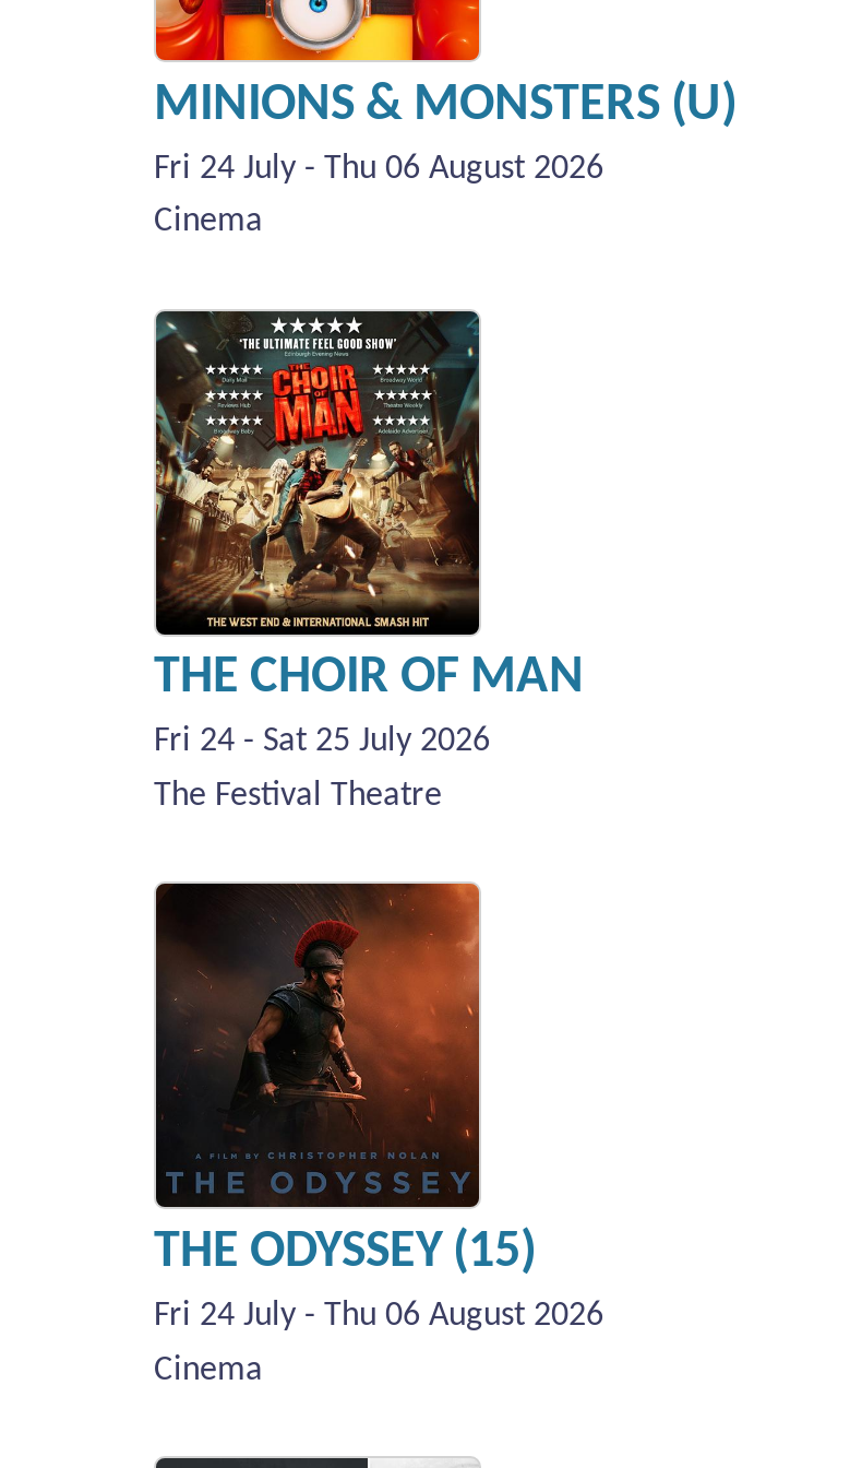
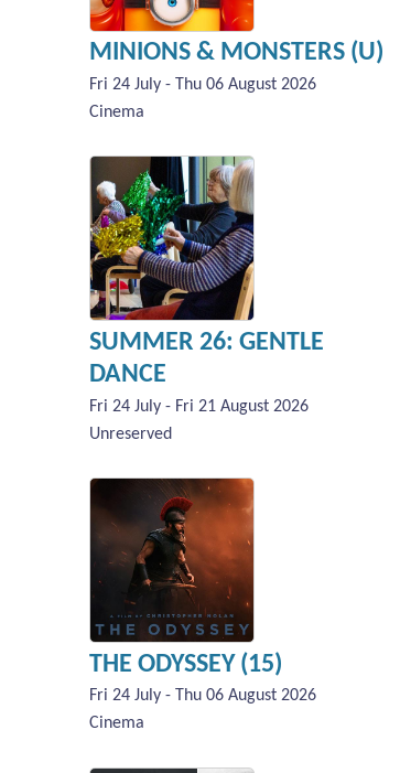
[154,308,584,760] [image] | THE CHOIR OF MAN | Fri 24 - Sat 25 July 2026 -> [89,155,324,416] [image] | SUMMER 26: GENTLE | DANCE | Fri 24 July - Fri 21 August 2026
[154,779,442,814] The Festival Theatre -> [89,425,172,443] Unreserved

